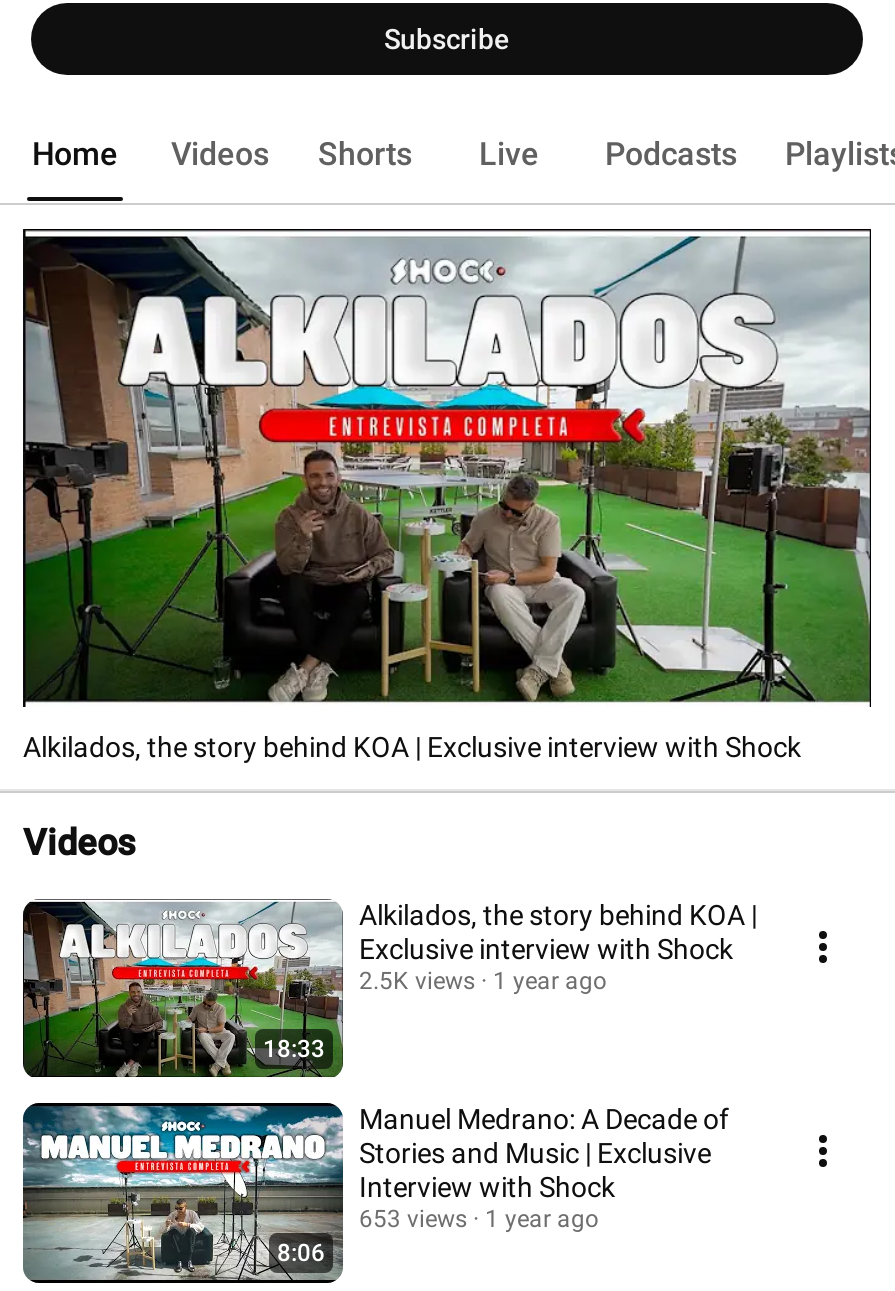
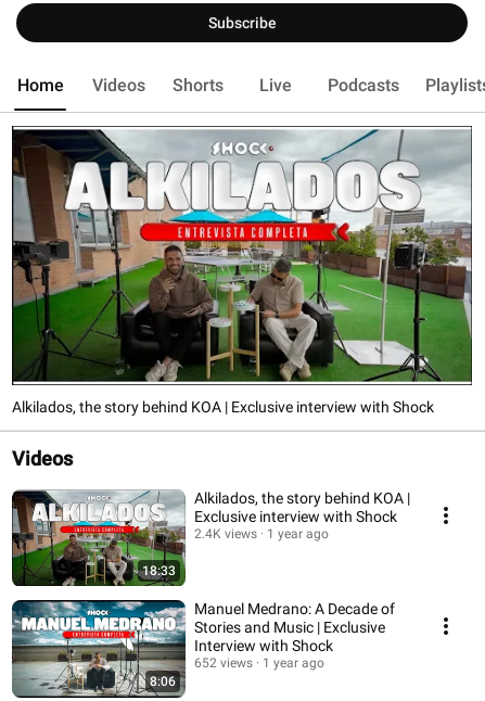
[359,966,607,994] 2.5K views 1 year ago -> [194,526,329,541] 2.4K views 1 year ago
[359,1204,599,1232] 653 views 1 year ago -> [194,655,324,670] 652 views 1 year ago

